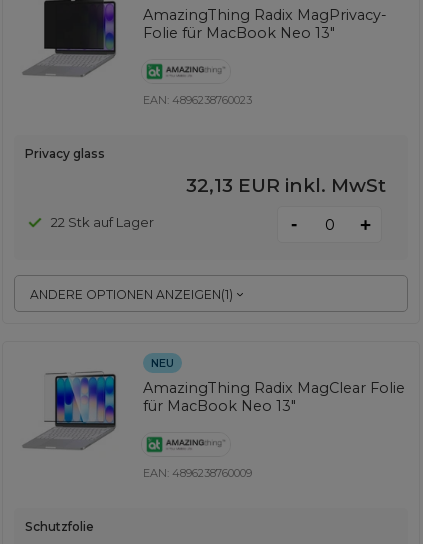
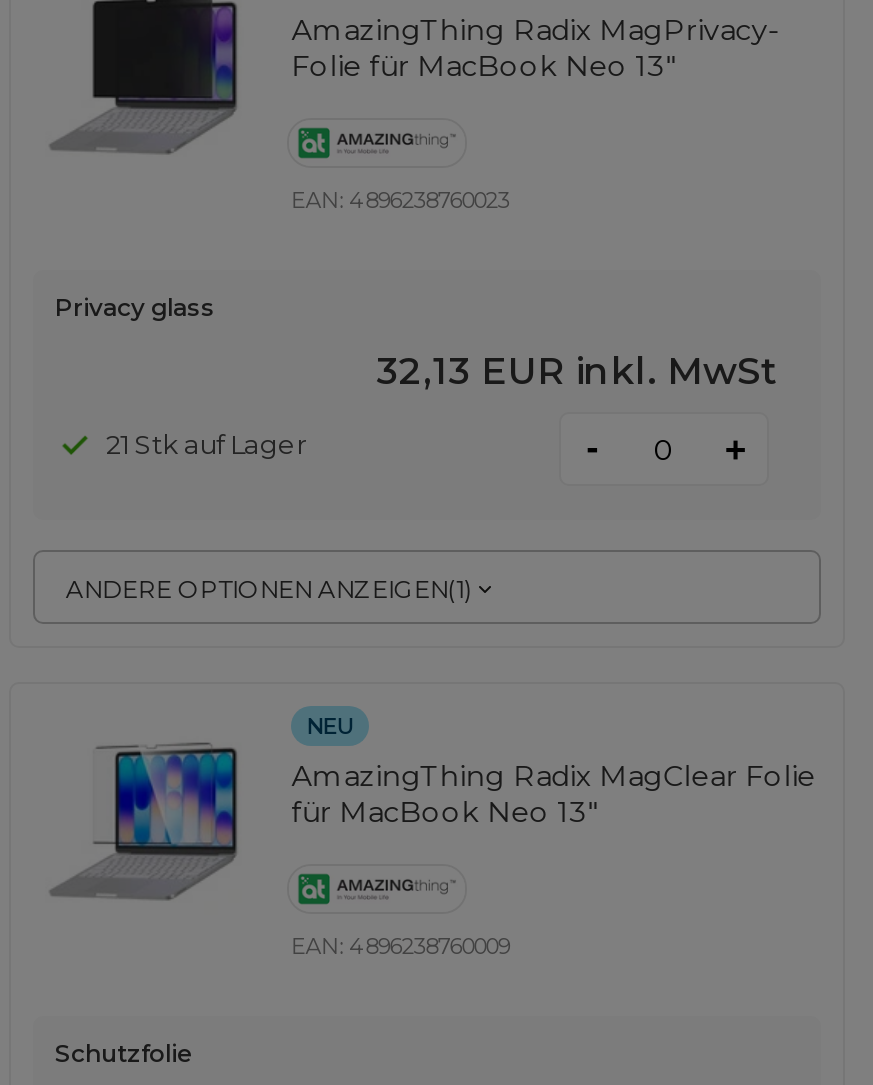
[50,214,153,230] 22 Stk auf Lager -> [106,428,306,460] 21 Stk auf Lager

